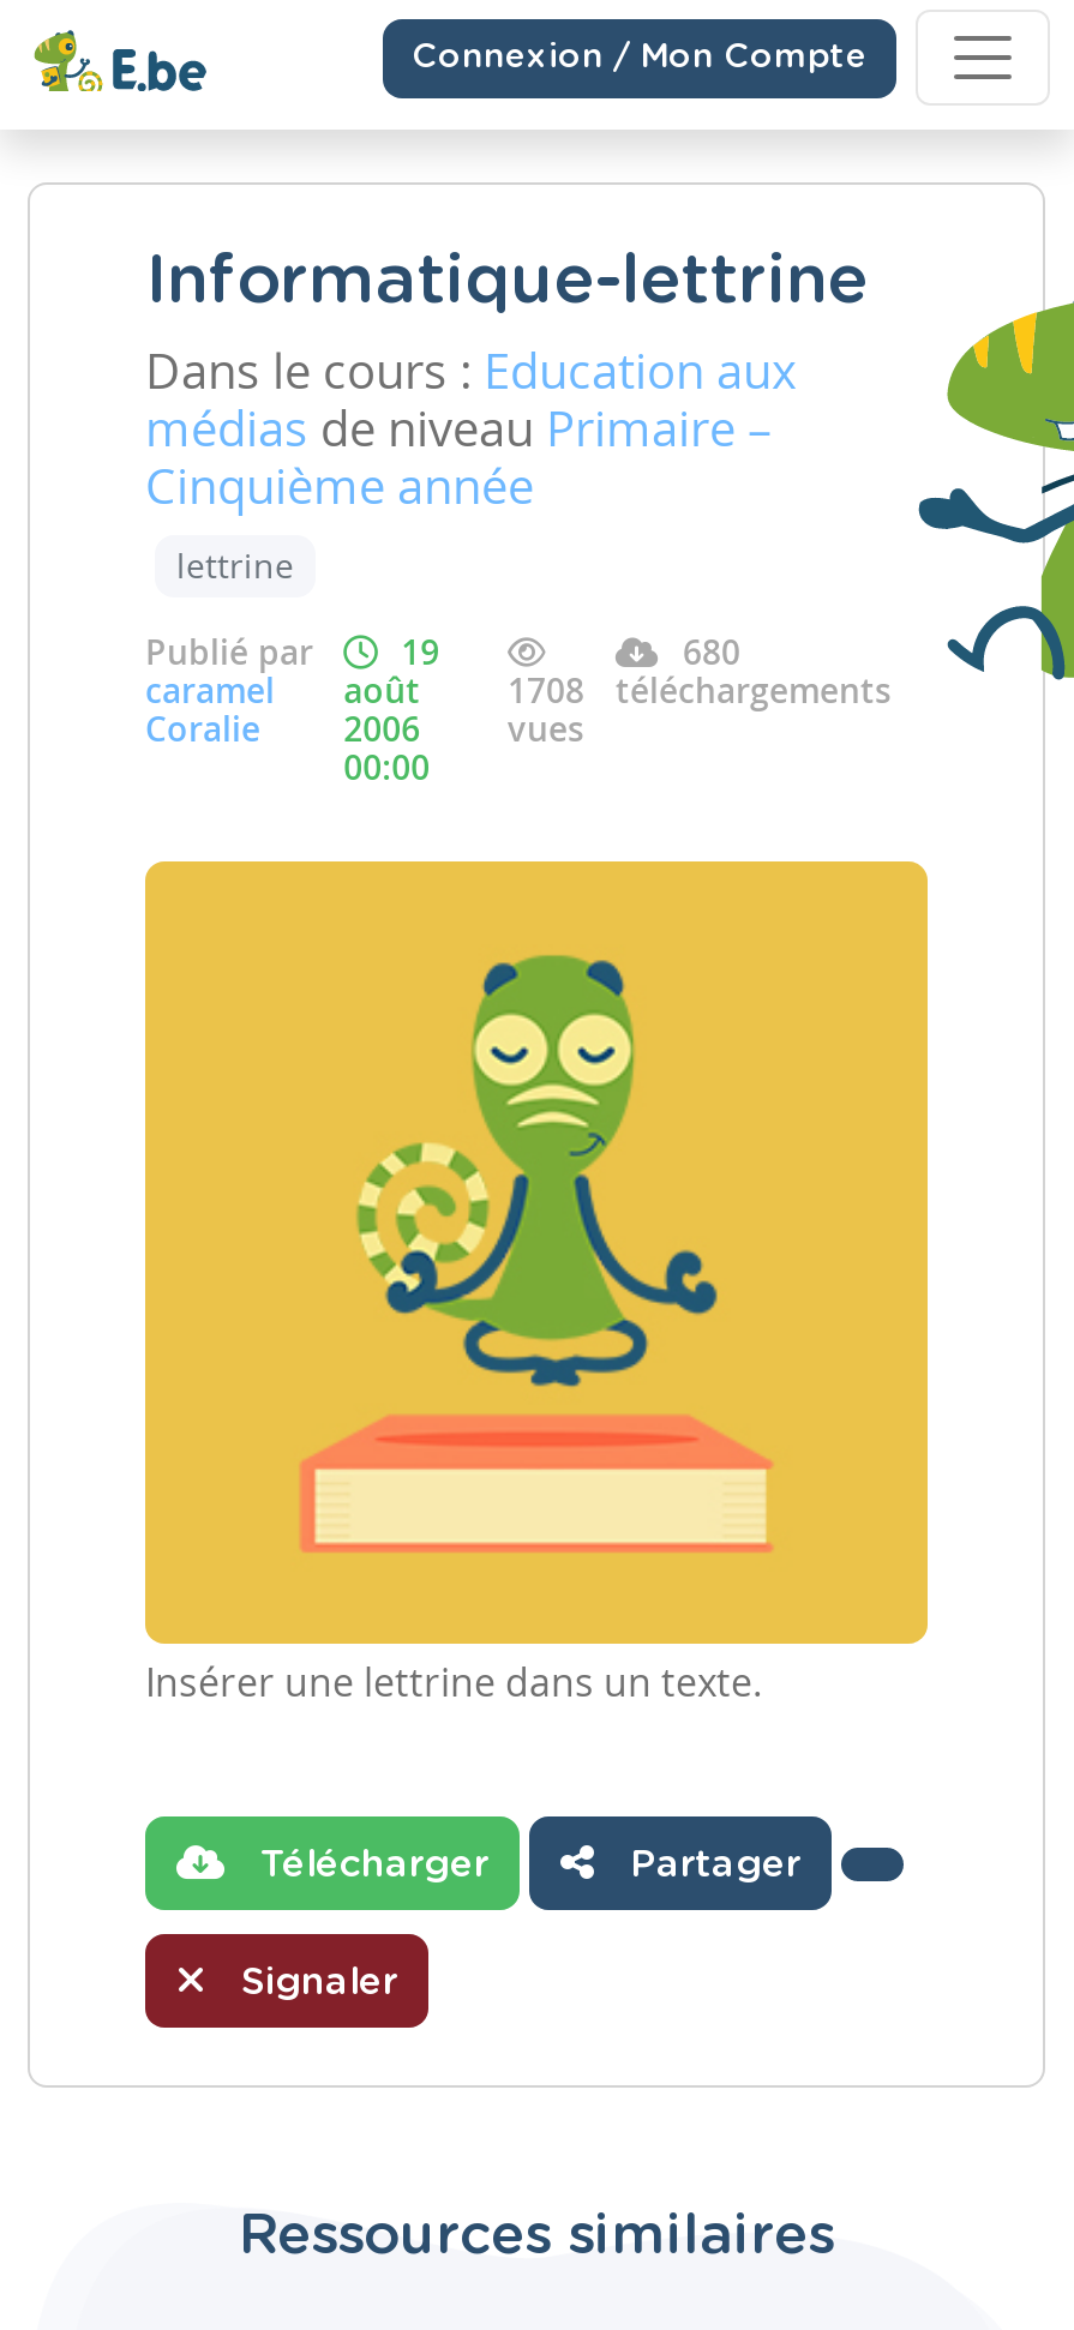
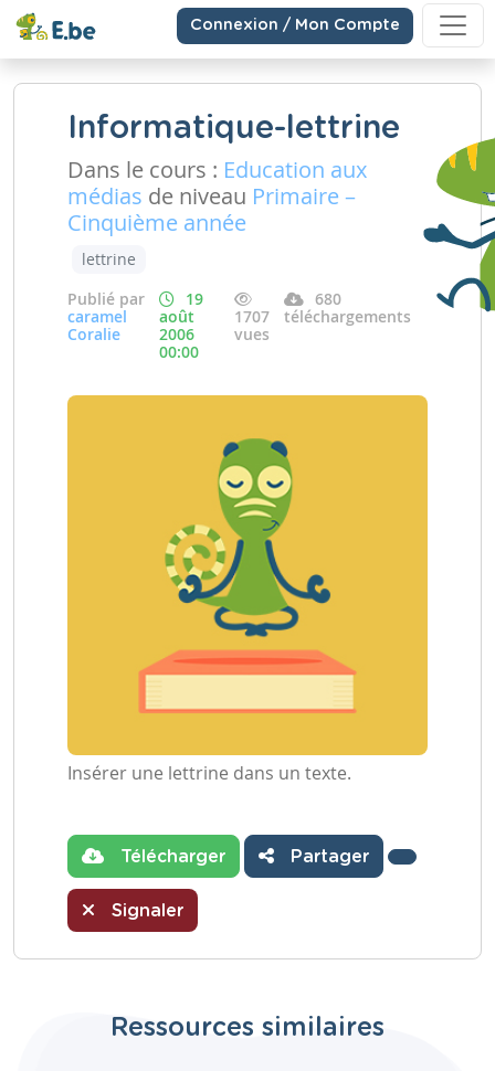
[145,667,892,713] caramel août 1708 téléchargements -> [67,306,411,327] caramel août 1707 téléchargements

